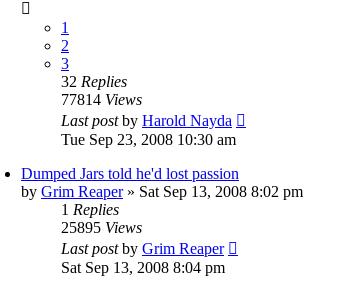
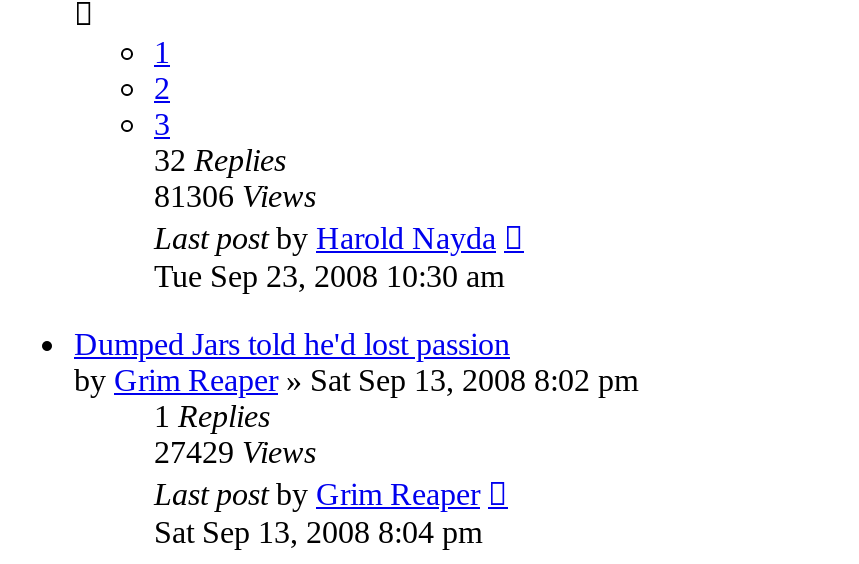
[61,91,142,108] 77814 Views -> [154,179,316,213] 81306 Views
[61,219,142,236] 25895 Views -> [154,435,316,469] 27429 Views

